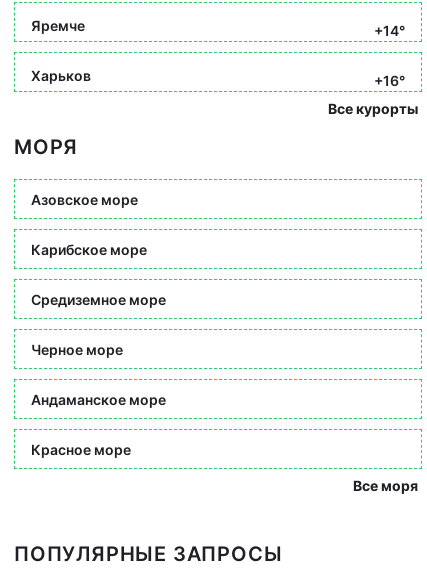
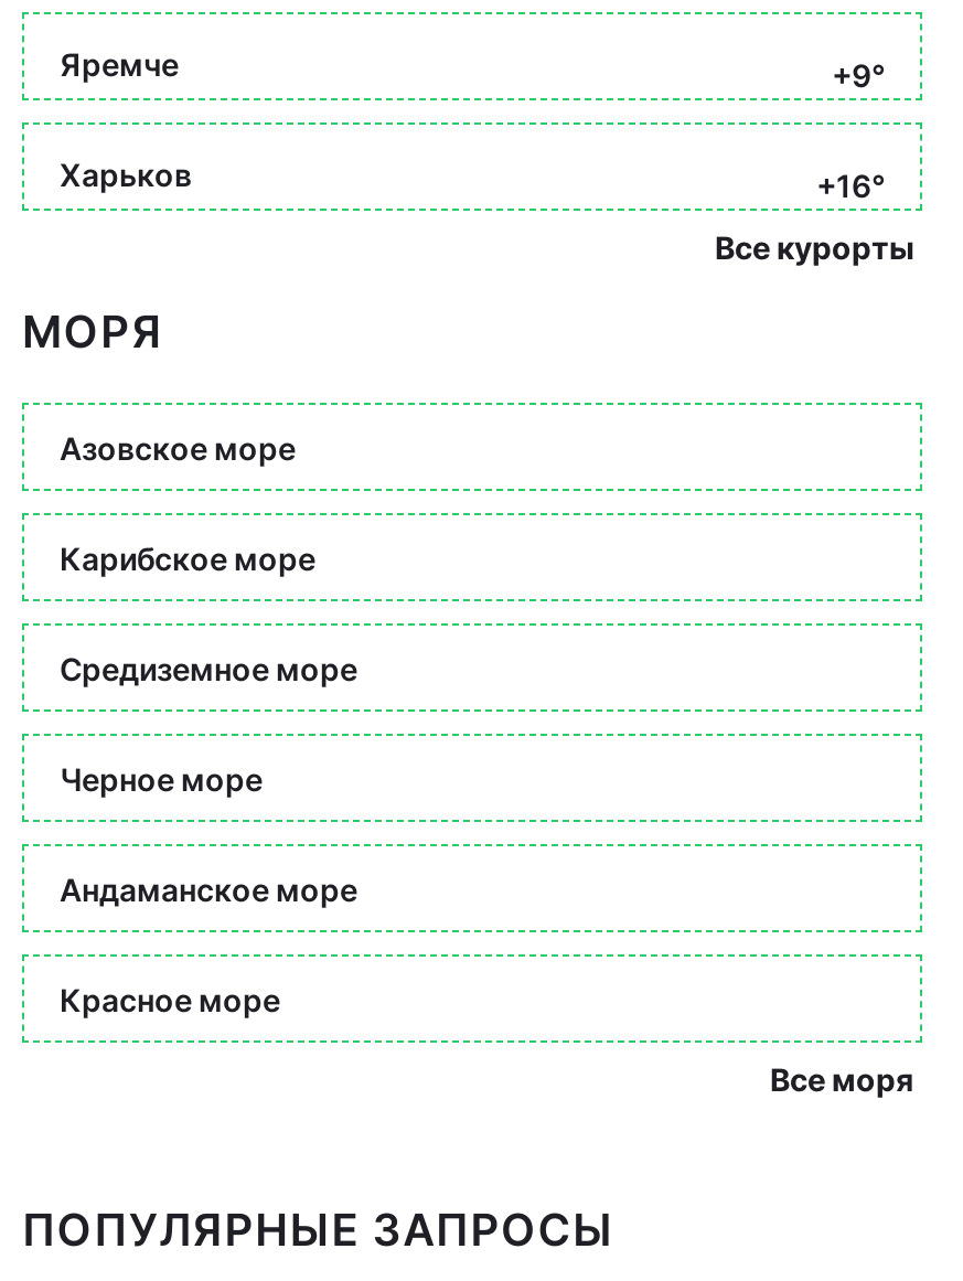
[374,22,405,39] +14° -> [832,56,885,94] +9°

